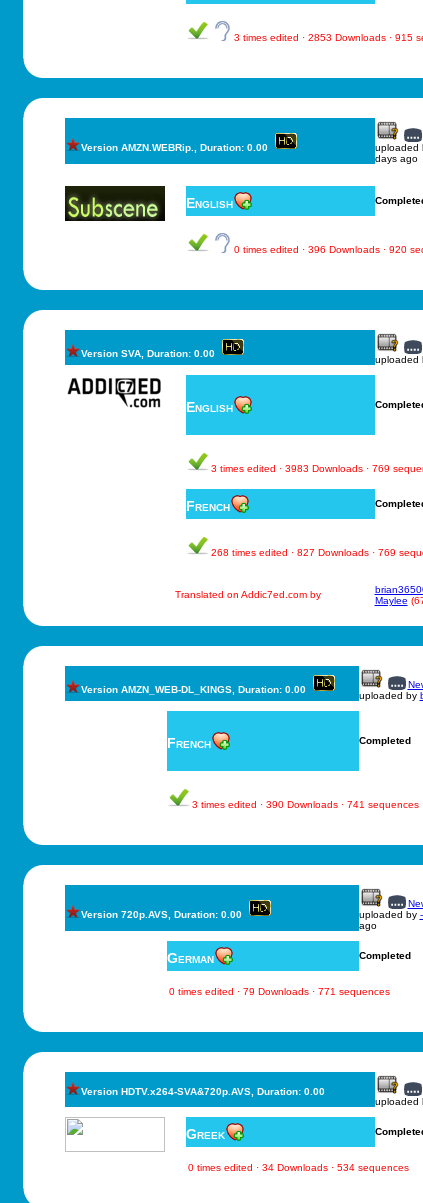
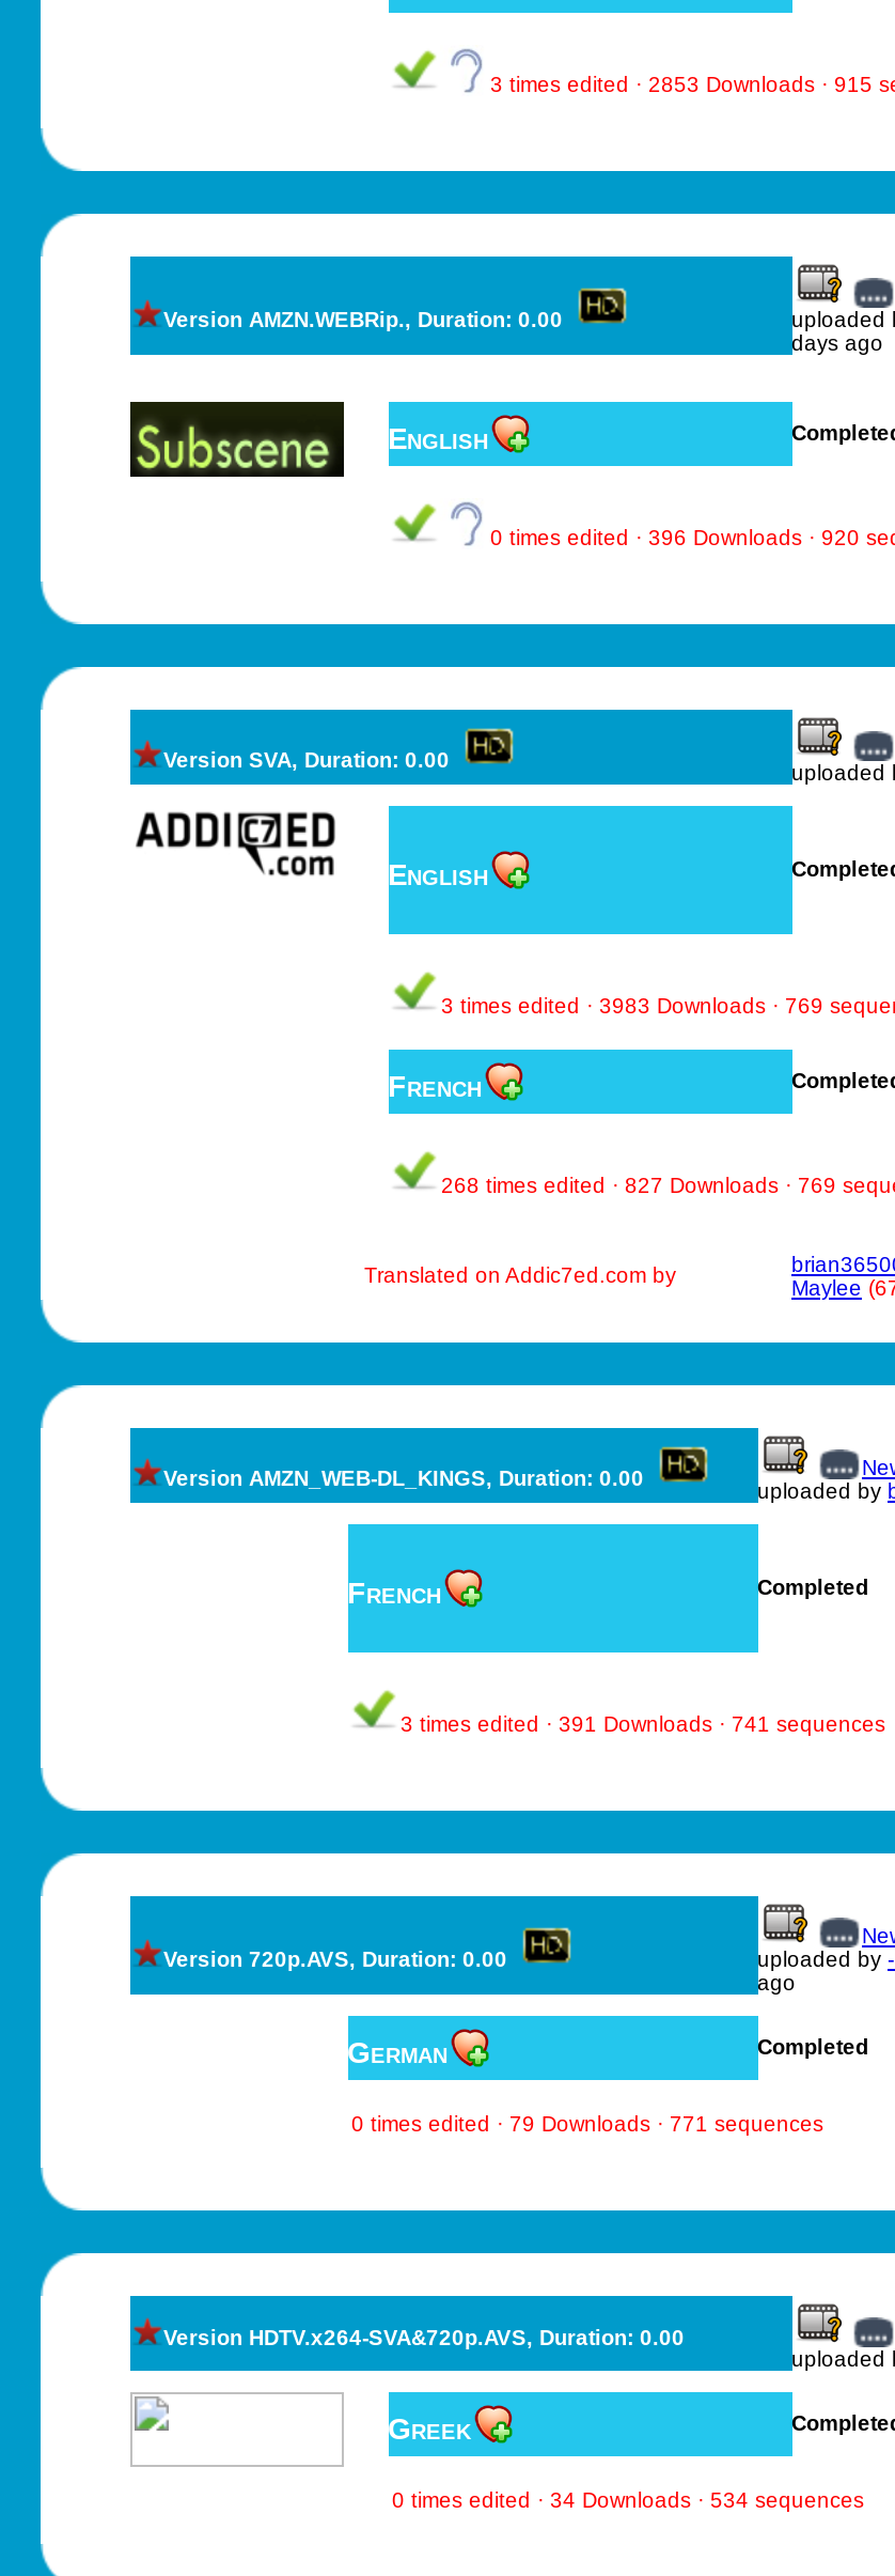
[191,799,418,810] 3 times edited · 390 Downloads · 741 sequences -> [401,1712,885,1736] 3 times edited · 391 Downloads · 741 sequences

